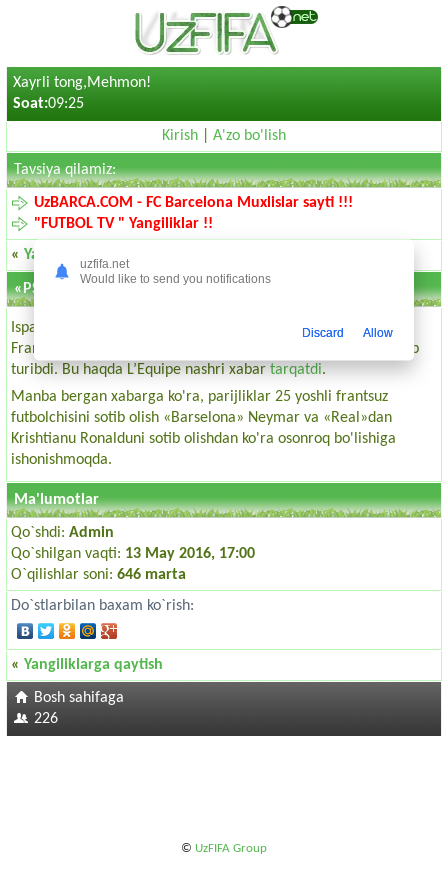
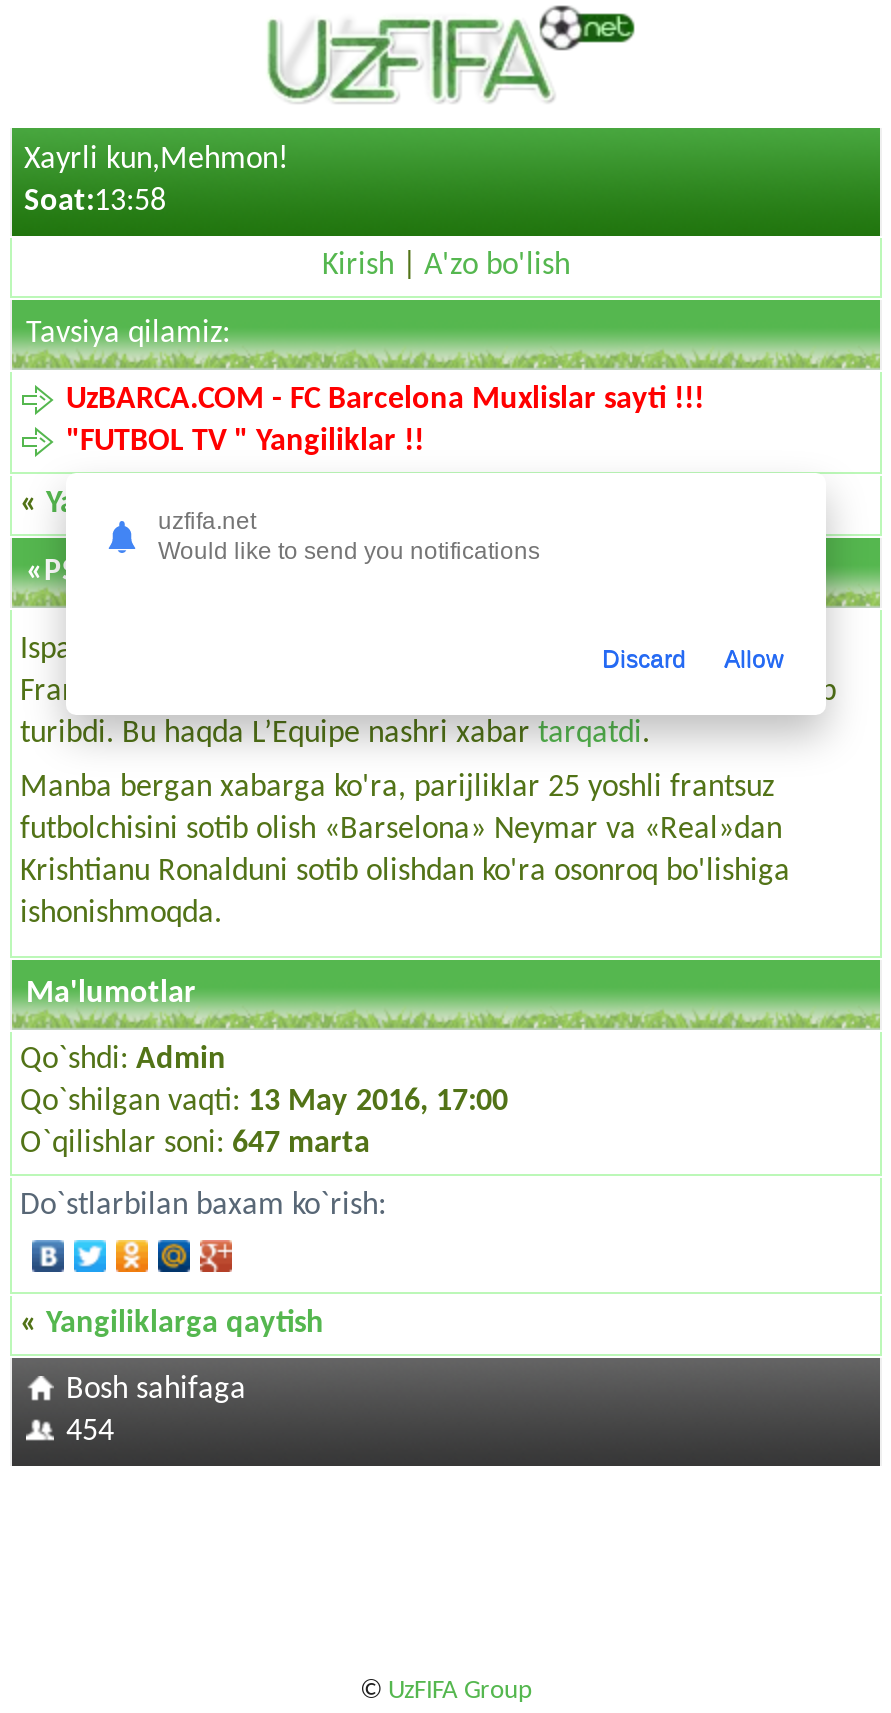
[13,75,151,91] Xayrli tong,Mehmon! -> [24,144,288,176] Xayrli kun,Mehmon!
[13,96,84,112] Soat:09:25 -> [24,186,166,218] Soat:13:58
[11,567,186,583] O`qilishlar soni: 646 marta -> [20,1128,370,1160] O`qilishlar soni: 647 marta
[34,711,58,727] 226 -> [66,1416,114,1448] 454

